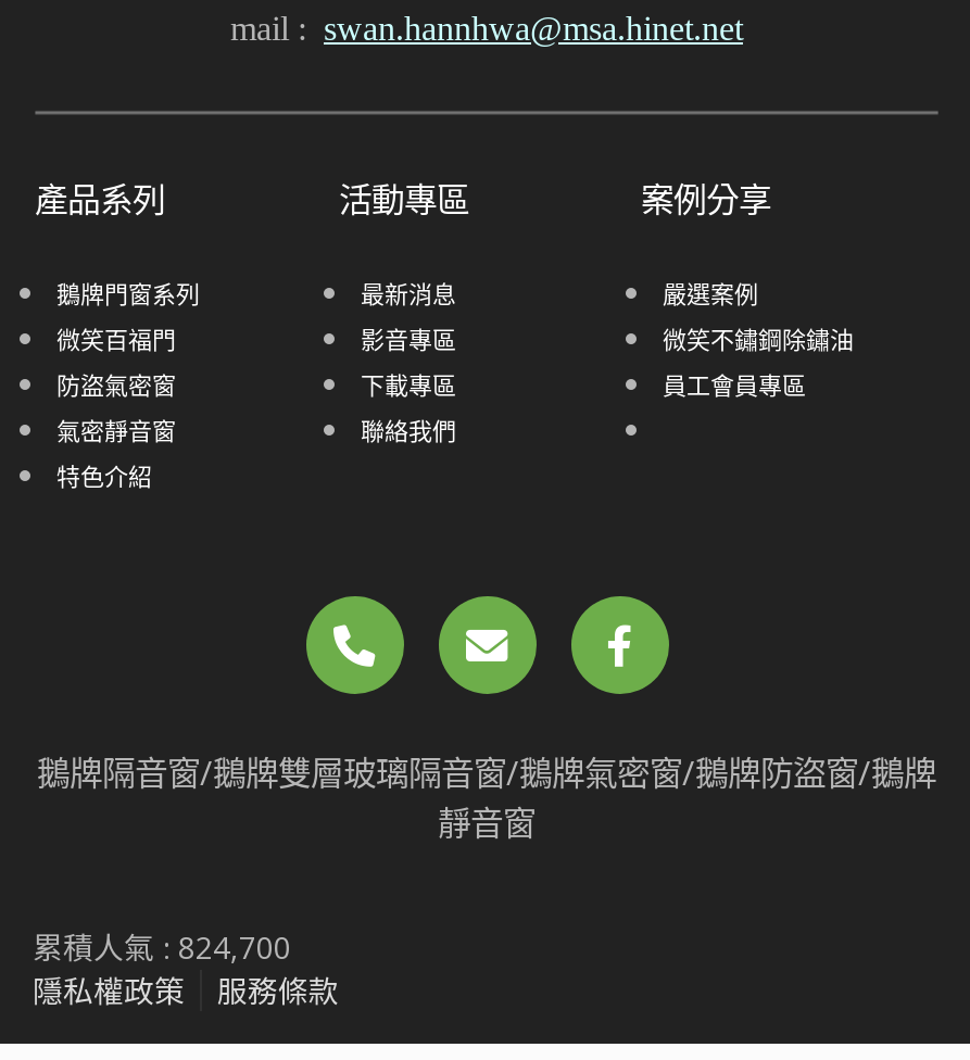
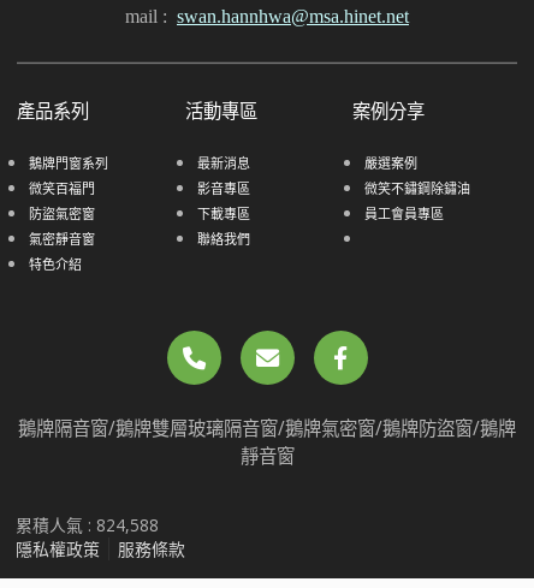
[33,926,291,967] 累積人氣 : 824,700 -> [16,513,159,536] 累積人氣 : 824,588

